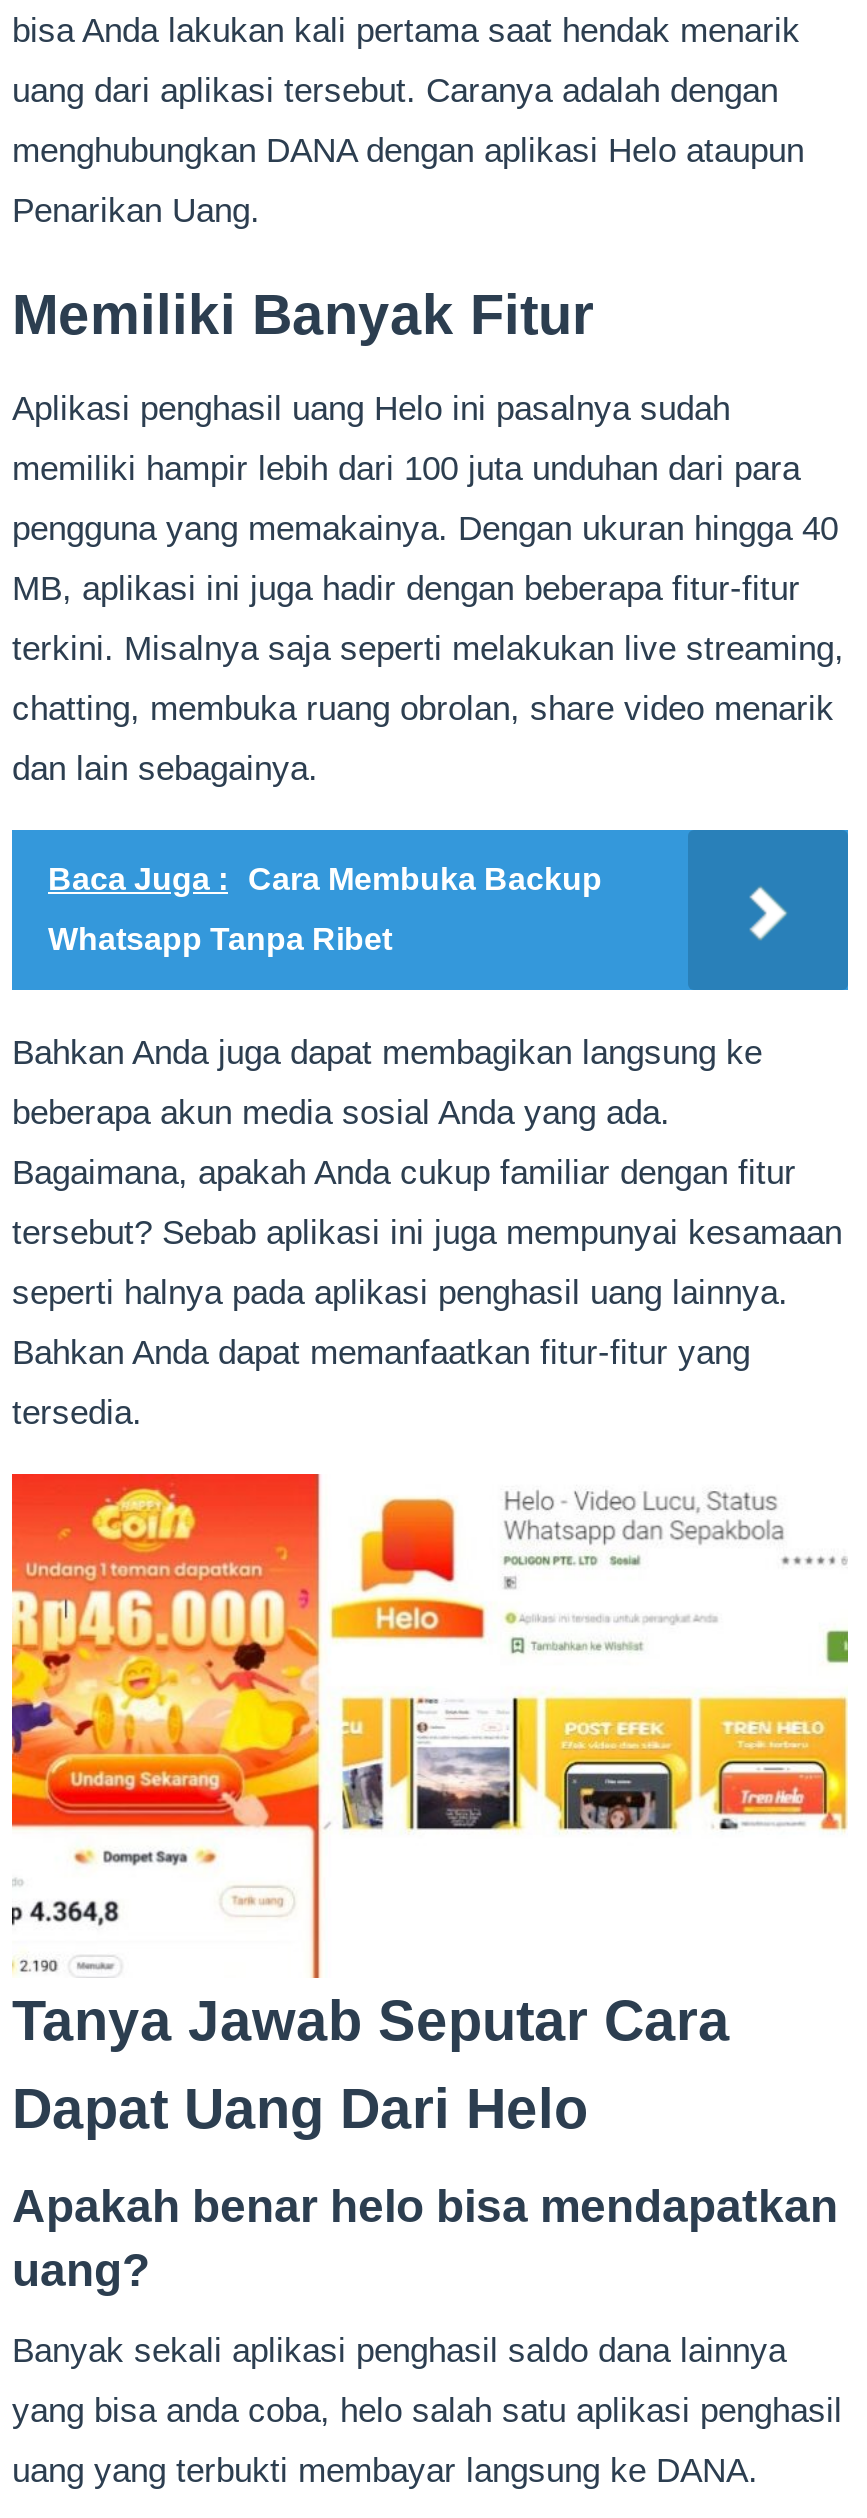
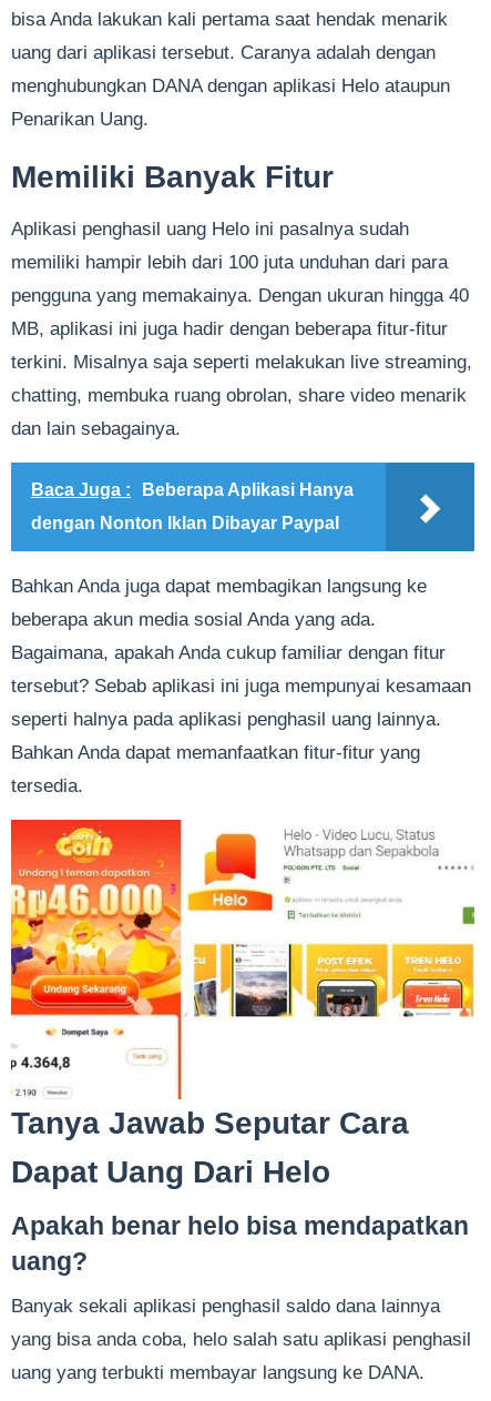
[48,862,602,896] Baca Juga : Cara Membuka Backup -> [31,480,354,499] Baca Juga : Beberapa Aplikasi Hanya
[48,922,392,956] Whatsapp Tanpa Ribet -> [31,514,339,532] dengan Nonton Iklan Dibayar Paypal

